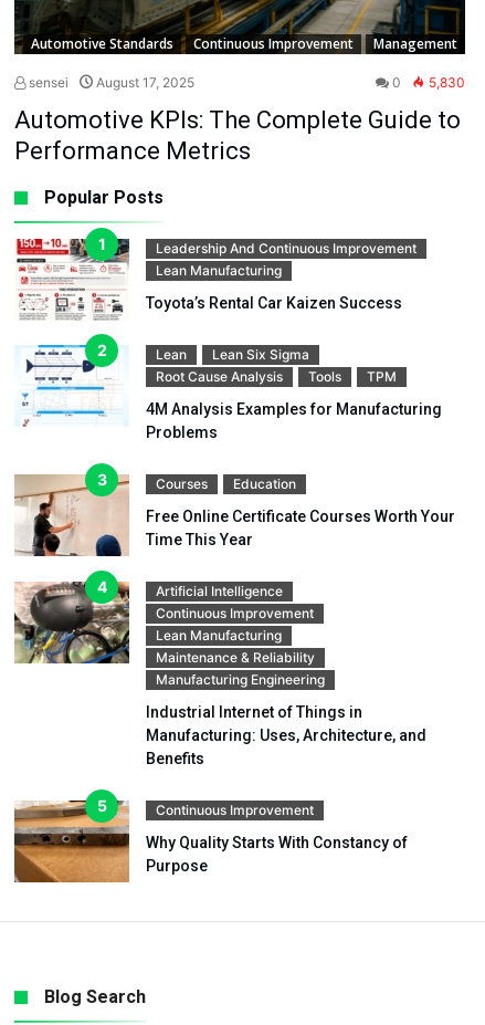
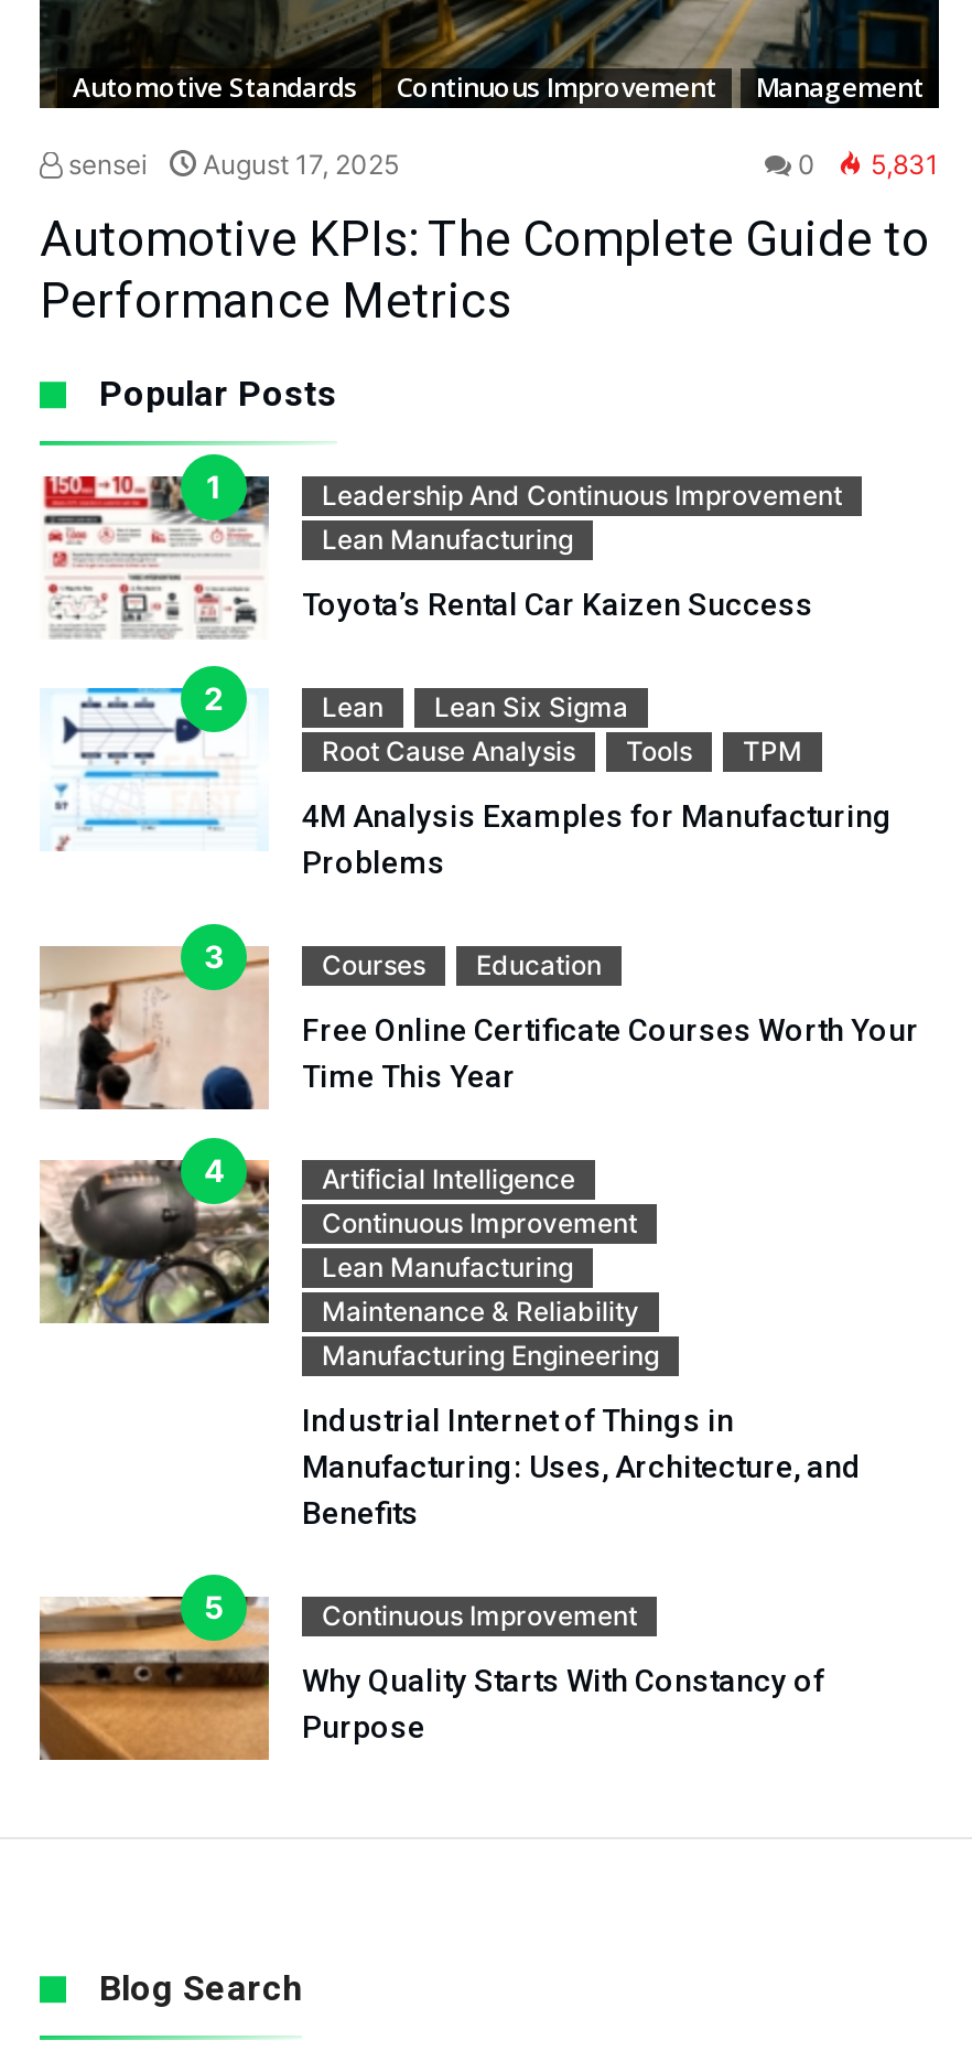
[389,74,465,91] 0 5,830 -> [791,148,939,181] 0 5,831

